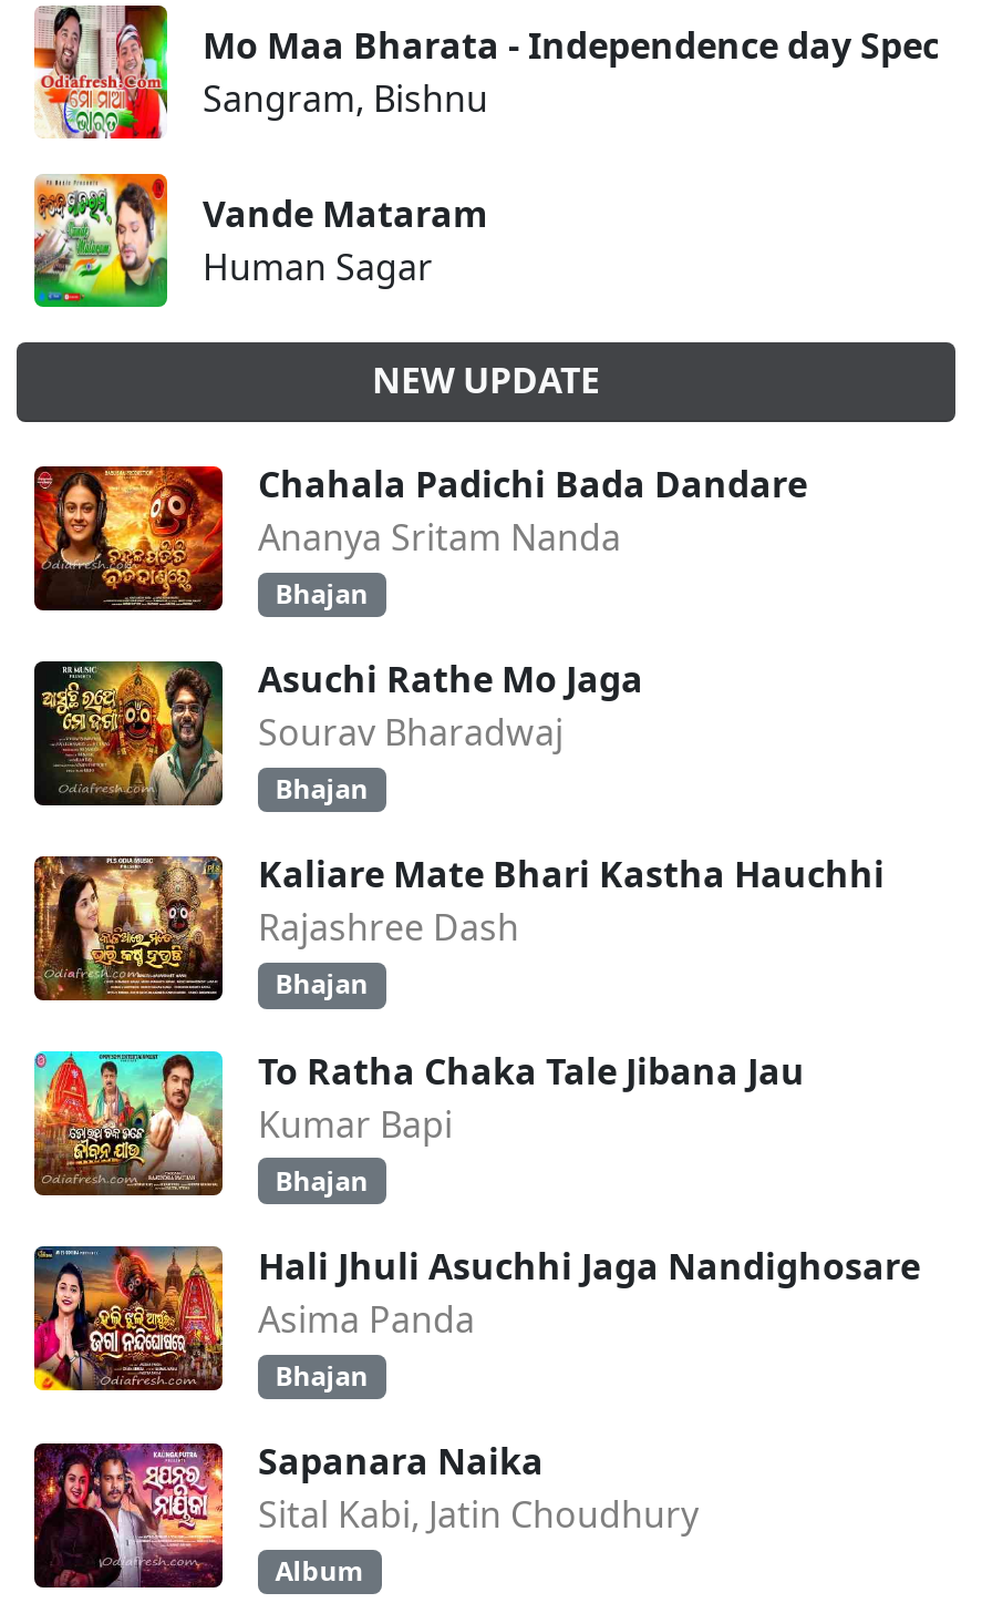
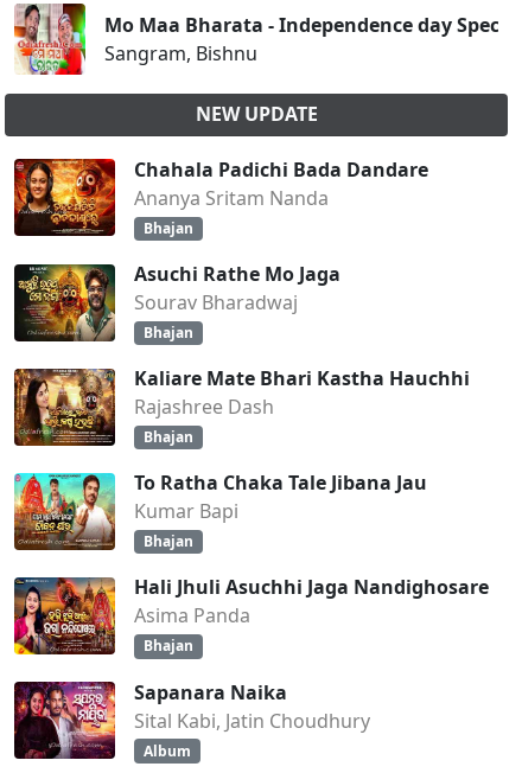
[32,171,488,310] [image] | Vande Mataram | Human Sagar -> none

